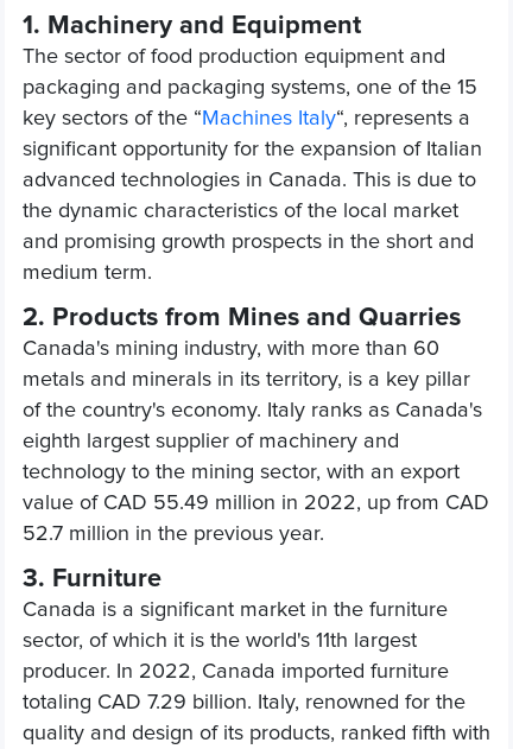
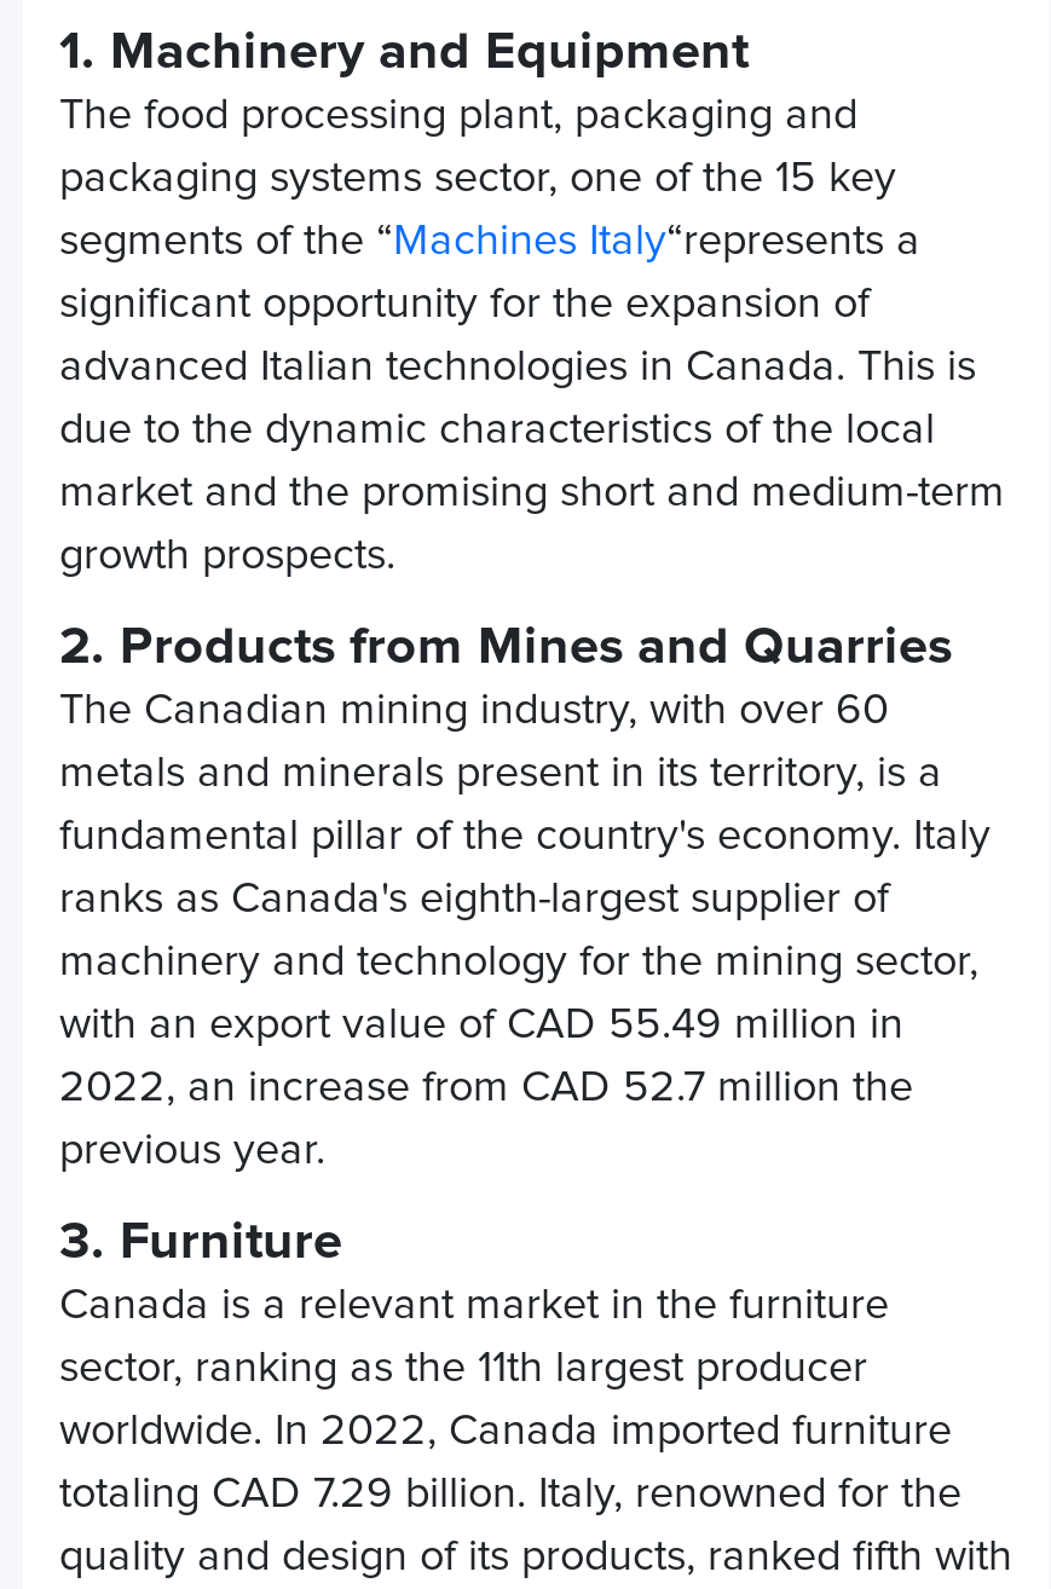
[23,46,482,284] The sector of food production equipment and | packaging and packaging systems, one of the 15 | key sectors of the “Machines Italy“, represents a | significant opportunity for the expansion of Italian | advanced technologies in Canada. This is due to | the dynamic characteristics of the local market | and promising growth prospects in the short and | medium term. -> [59,95,1005,578] The food processing plant, packaging and | packaging systems sector, one of the 15 key | segments of the “Machines Italy“represents a | significant opportunity for the expansion of | advanced Italian technologies in Canada. This is | due to the dynamic characteristics of the local | market and the promising short and medium-term | growth prospects.
[23,338,489,545] Canada's mining industry, with more than 60 | metals and minerals in its territory, is a key pillar | of the country's economy. Italy ranks as Canada's | eighth largest supplier of machinery and | technology to the mining sector, with an export | value of CAD 55.49 million in 2022, up from CAD | 52.7 million in the previous year. -> [59,690,991,1173] The Canadian mining industry, with over 60 | metals and minerals present in its territory, is a | fundamental pillar of the country's economy. Italy | ranks as Canada's eighth-largest supplier of | machinery and technology for the mining sector, | with an export value of CAD 55.49 million in | 2022, an increase from CAD 52.7 million the | previous year.
[23,600,449,683] Canada is a significant market in the furniture | sector, of which it is the world's 11th largest | producer. In 2022, Canada imported furniture -> [59,1285,952,1454] Canada is a relevant market in the furniture | sector, ranking as the 11th largest producer | worldwide. In 2022, Canada imported furniture

